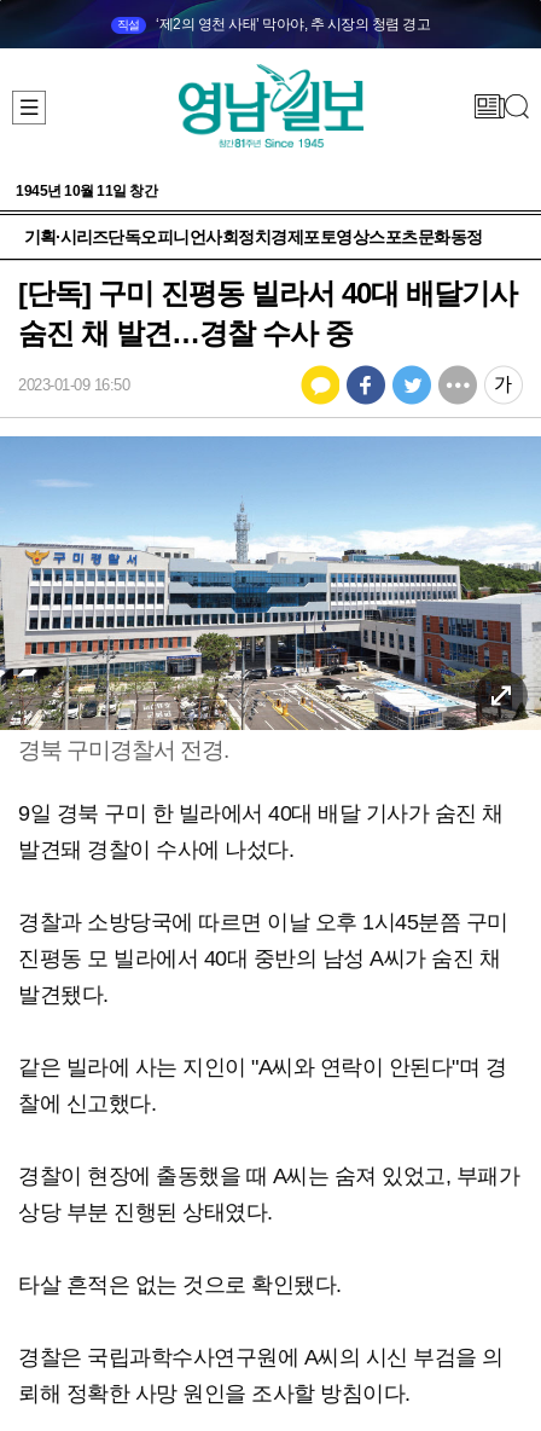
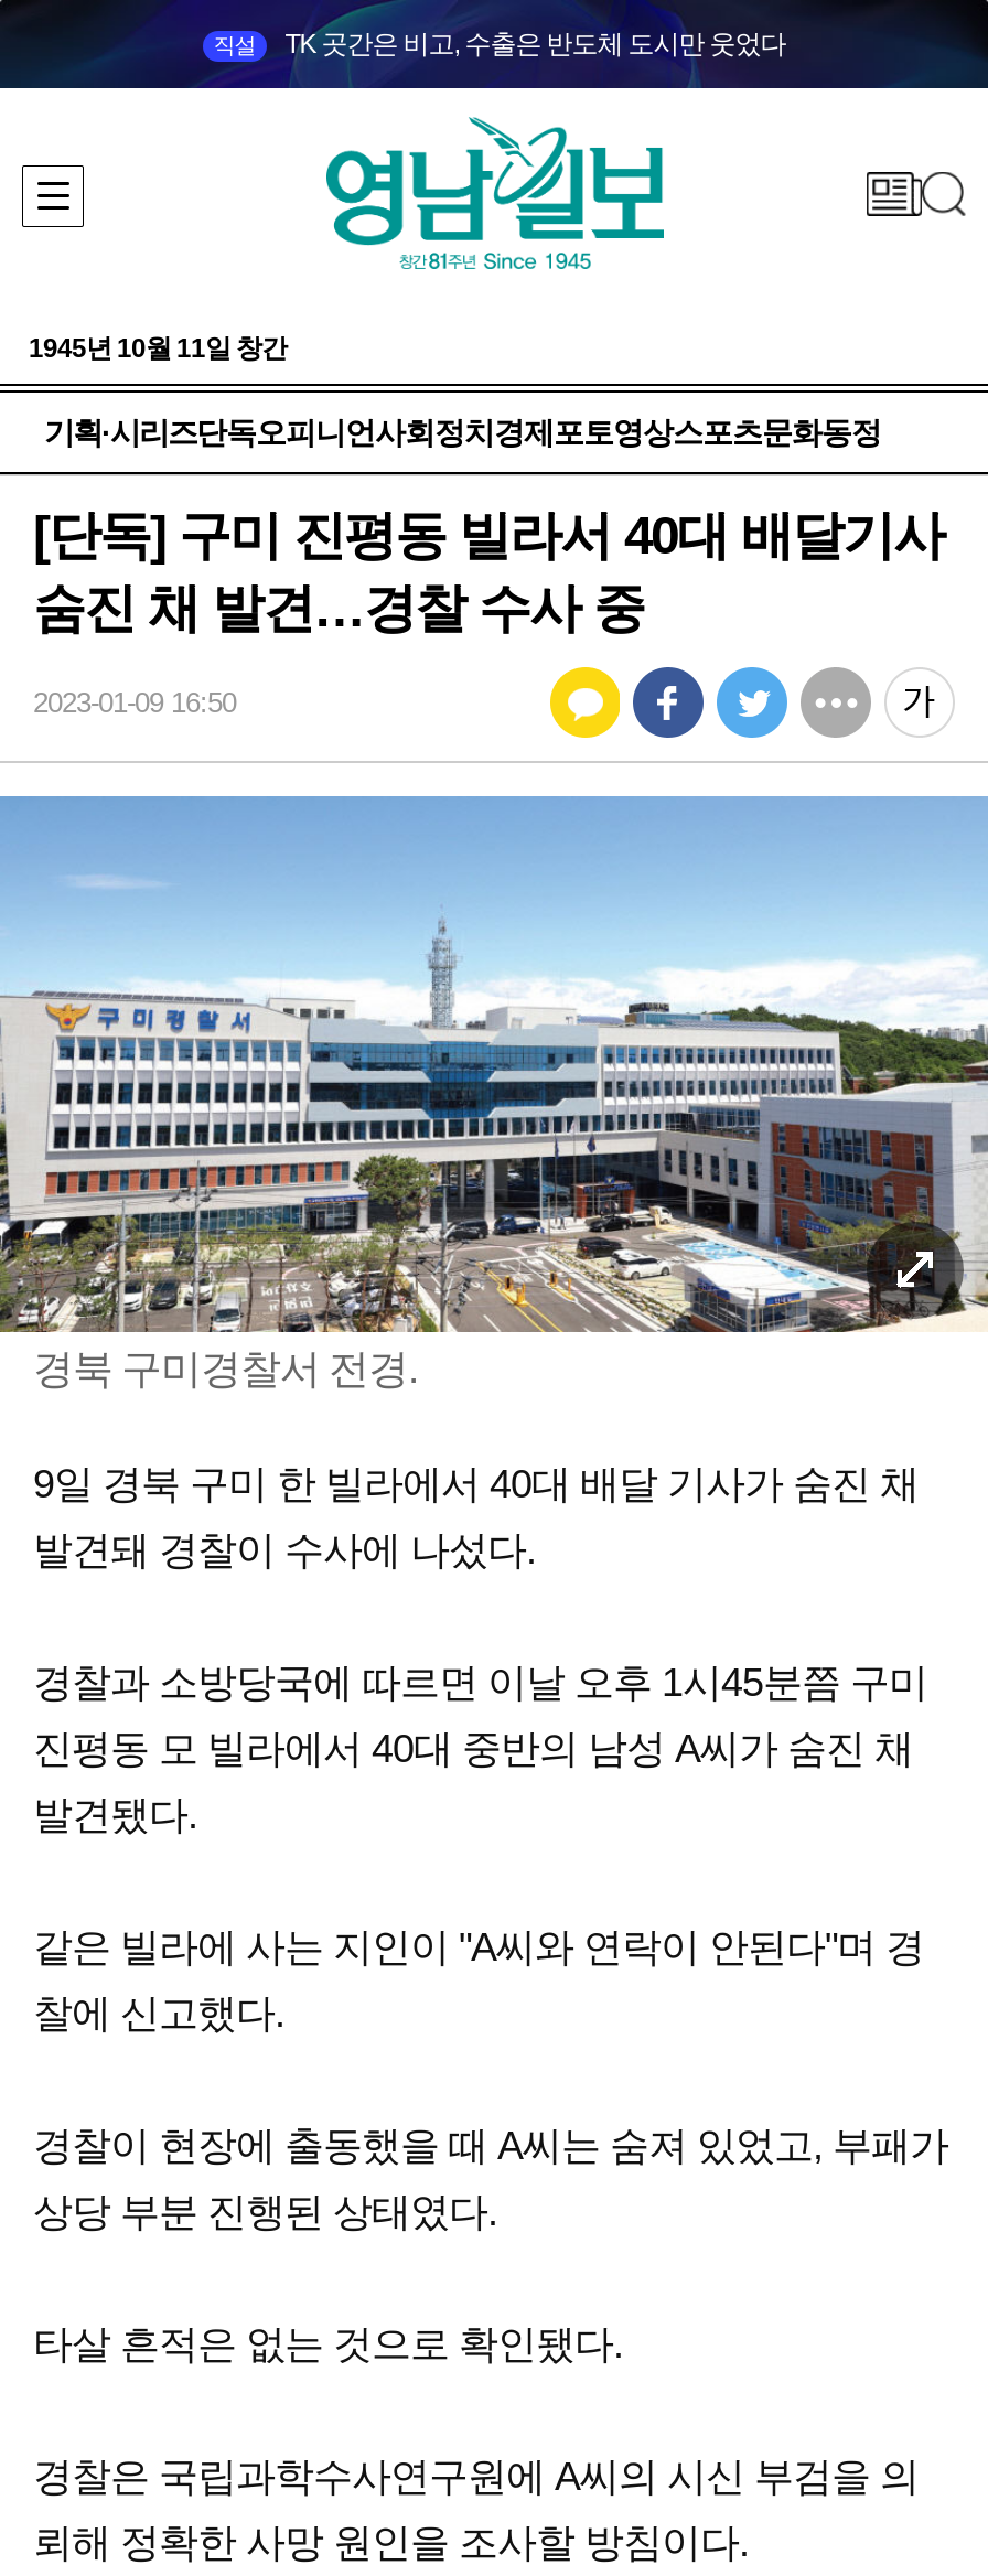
[156,16,430,33] ‘제2의 영천 사태’ 막아야, 추 시장의 청렴 경고 -> [285,29,786,60] TK 곳간은 비고, 수출은 반도체 도시만 웃었다

